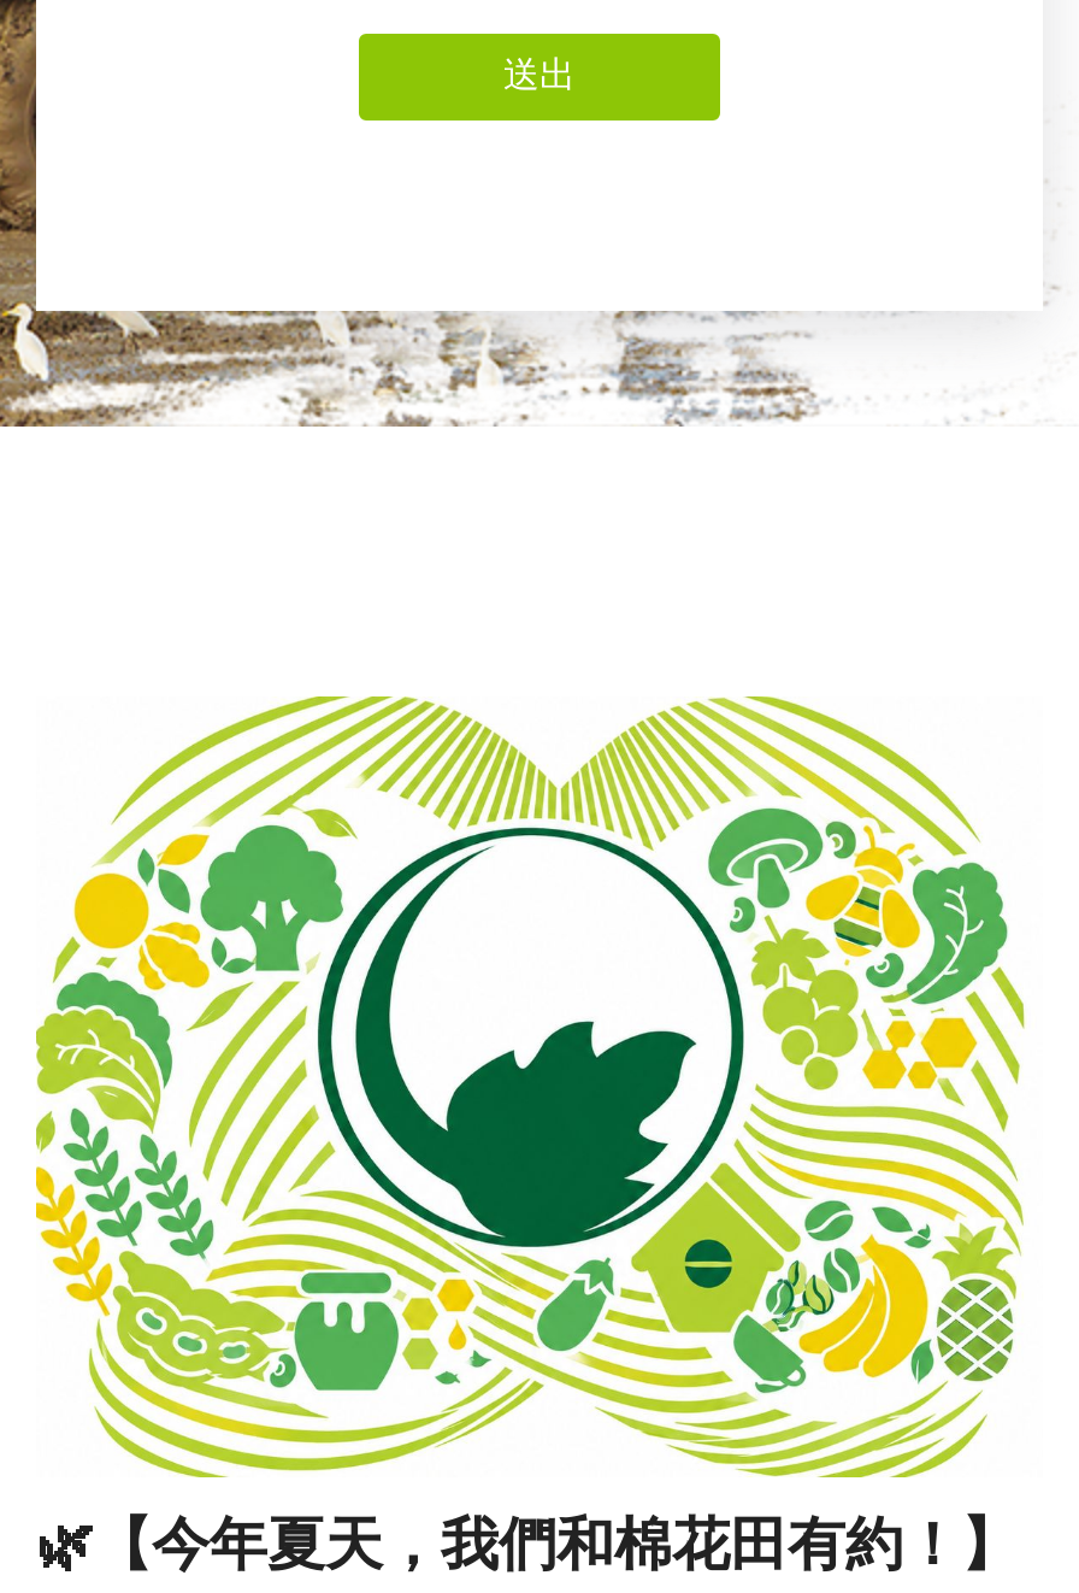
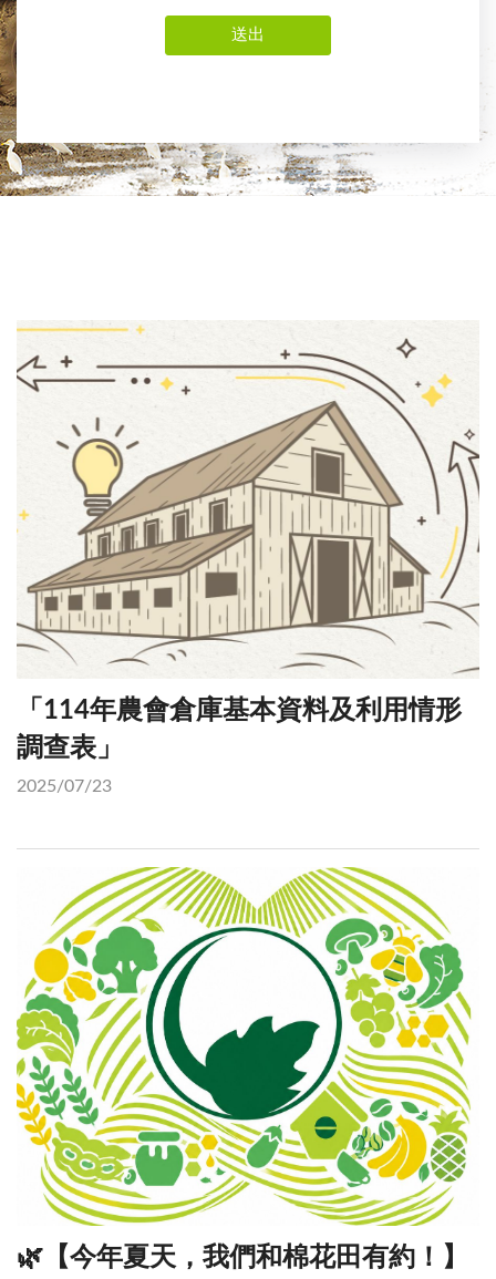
none -> [17,324,480,795] [image] | 「114年農會倉庫基本資料及利用情形 | 調查表」 | 2025/07/23

